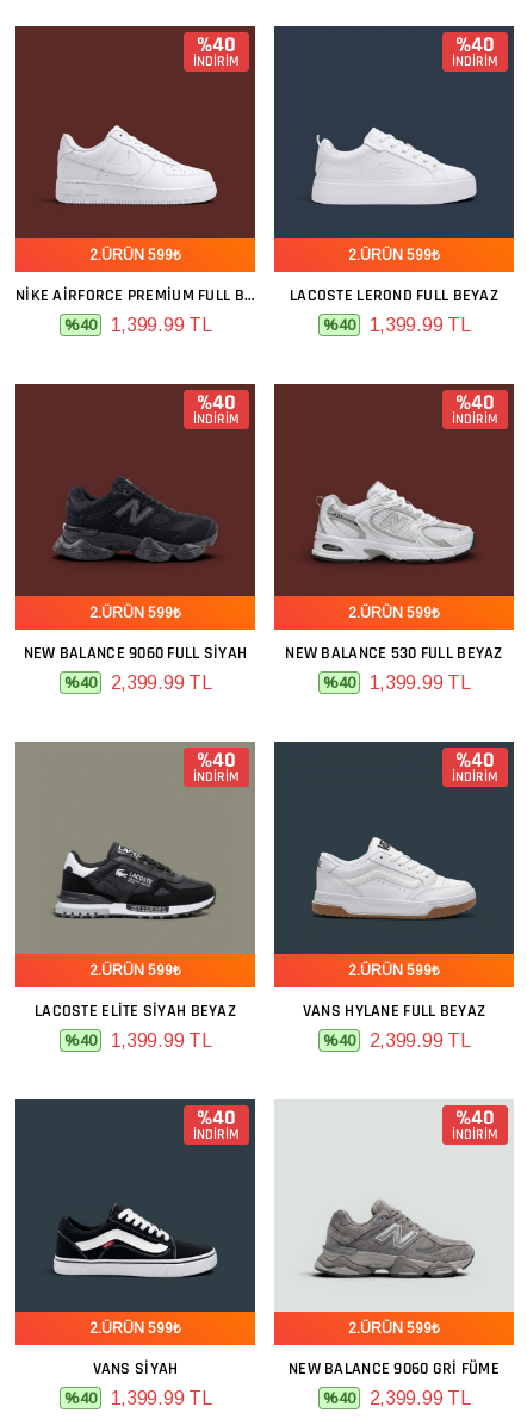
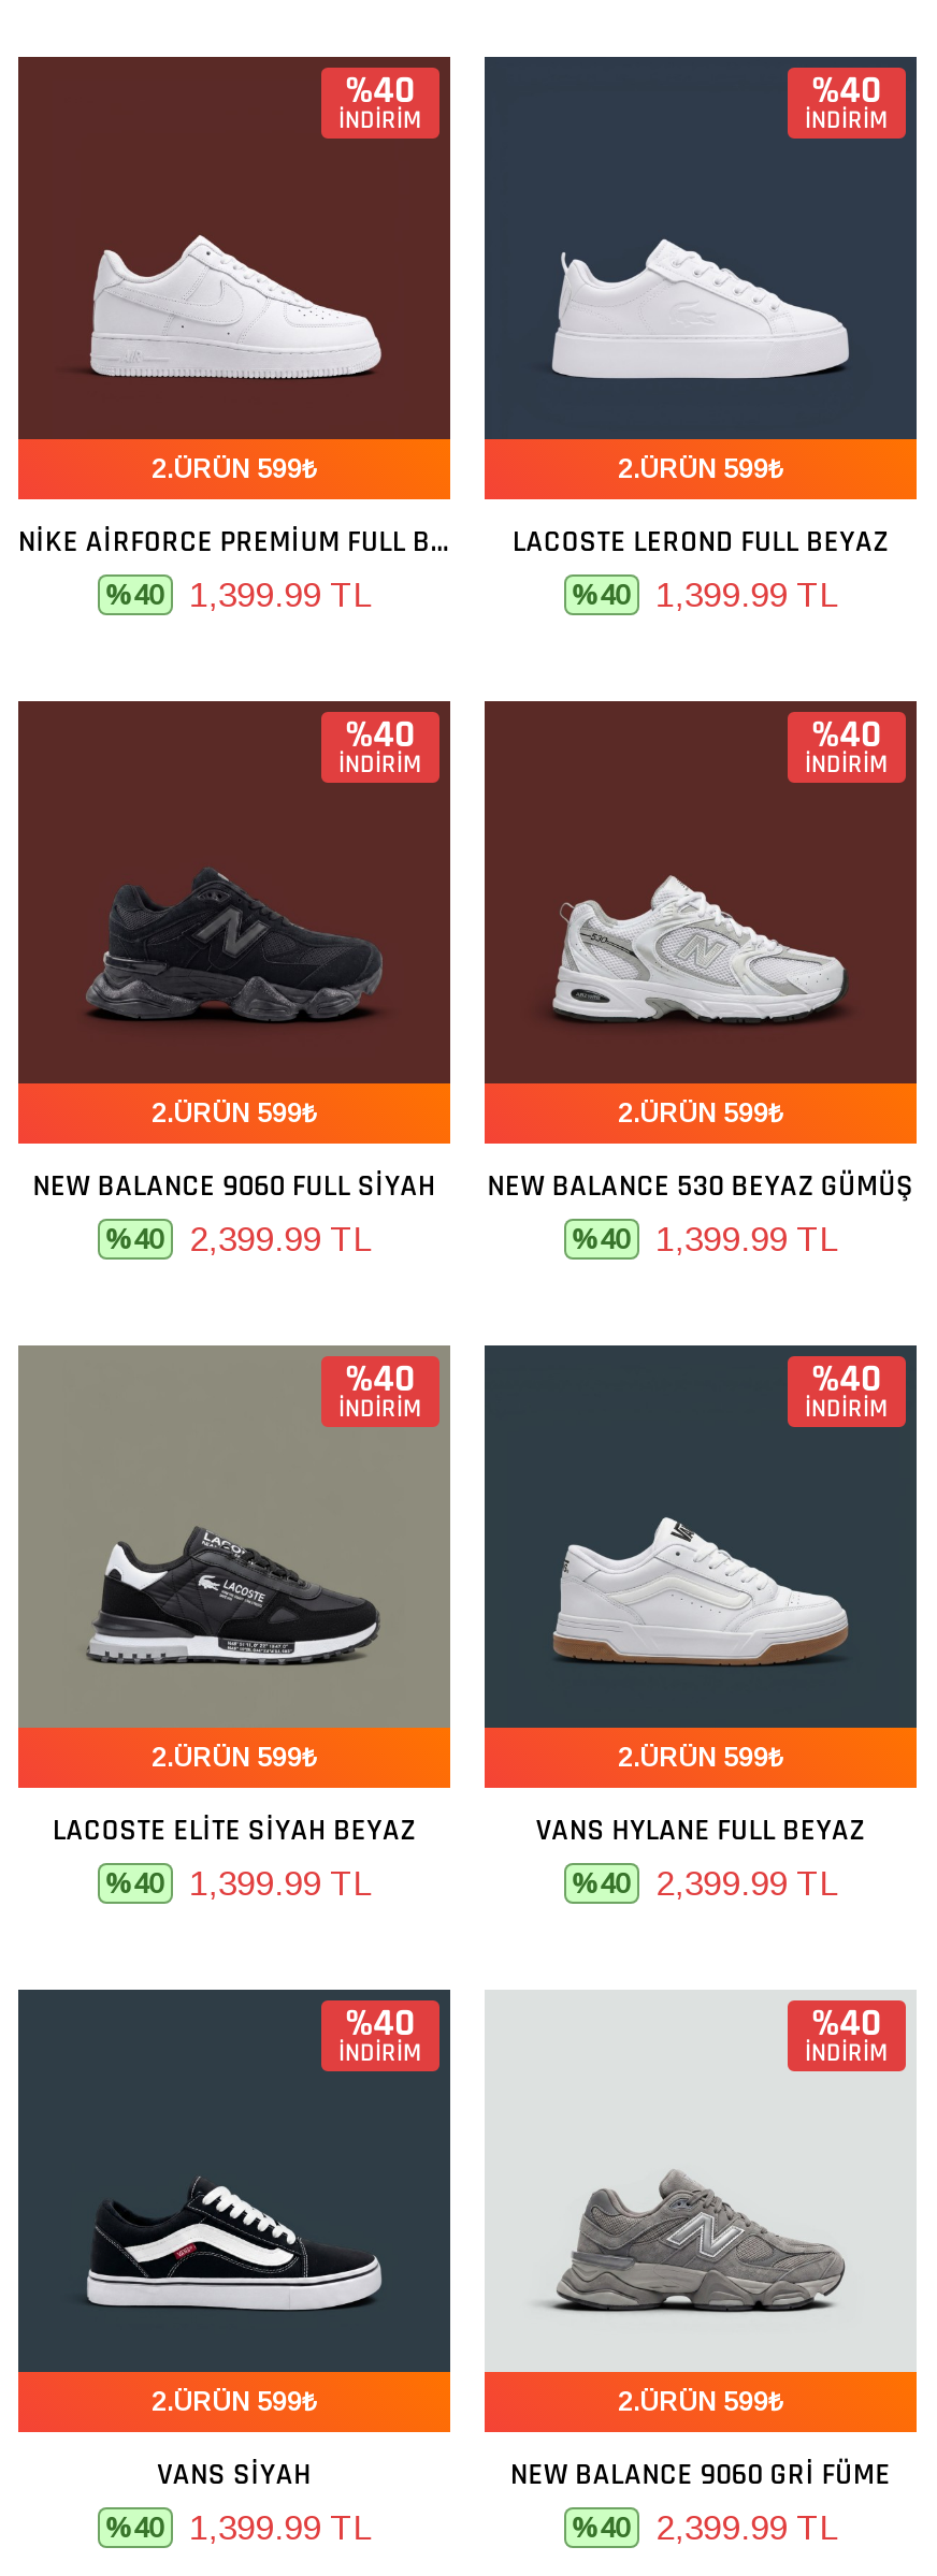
[285,643,503,664] NEW BALANCE 530 FULL BEYAZ -> [487,1167,914,1206] NEW BALANCE 530 BEYAZ GÜMÜŞ

